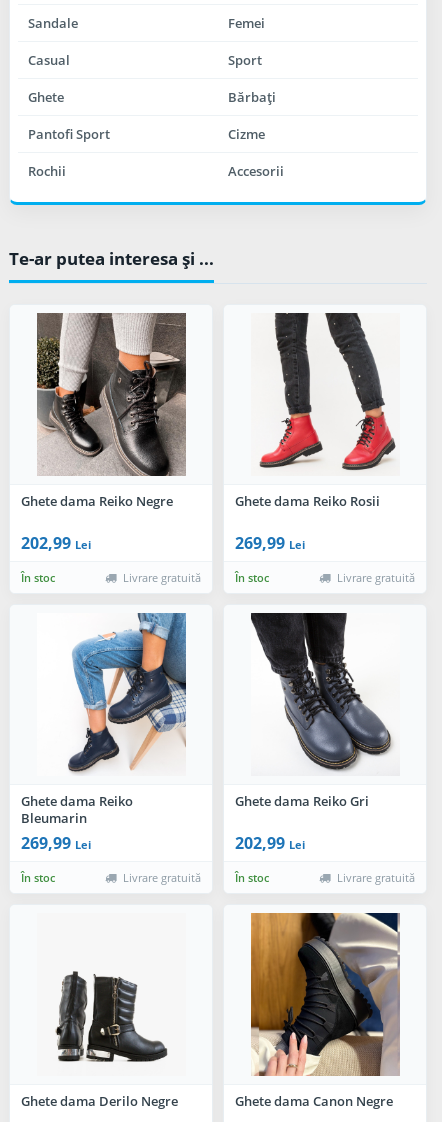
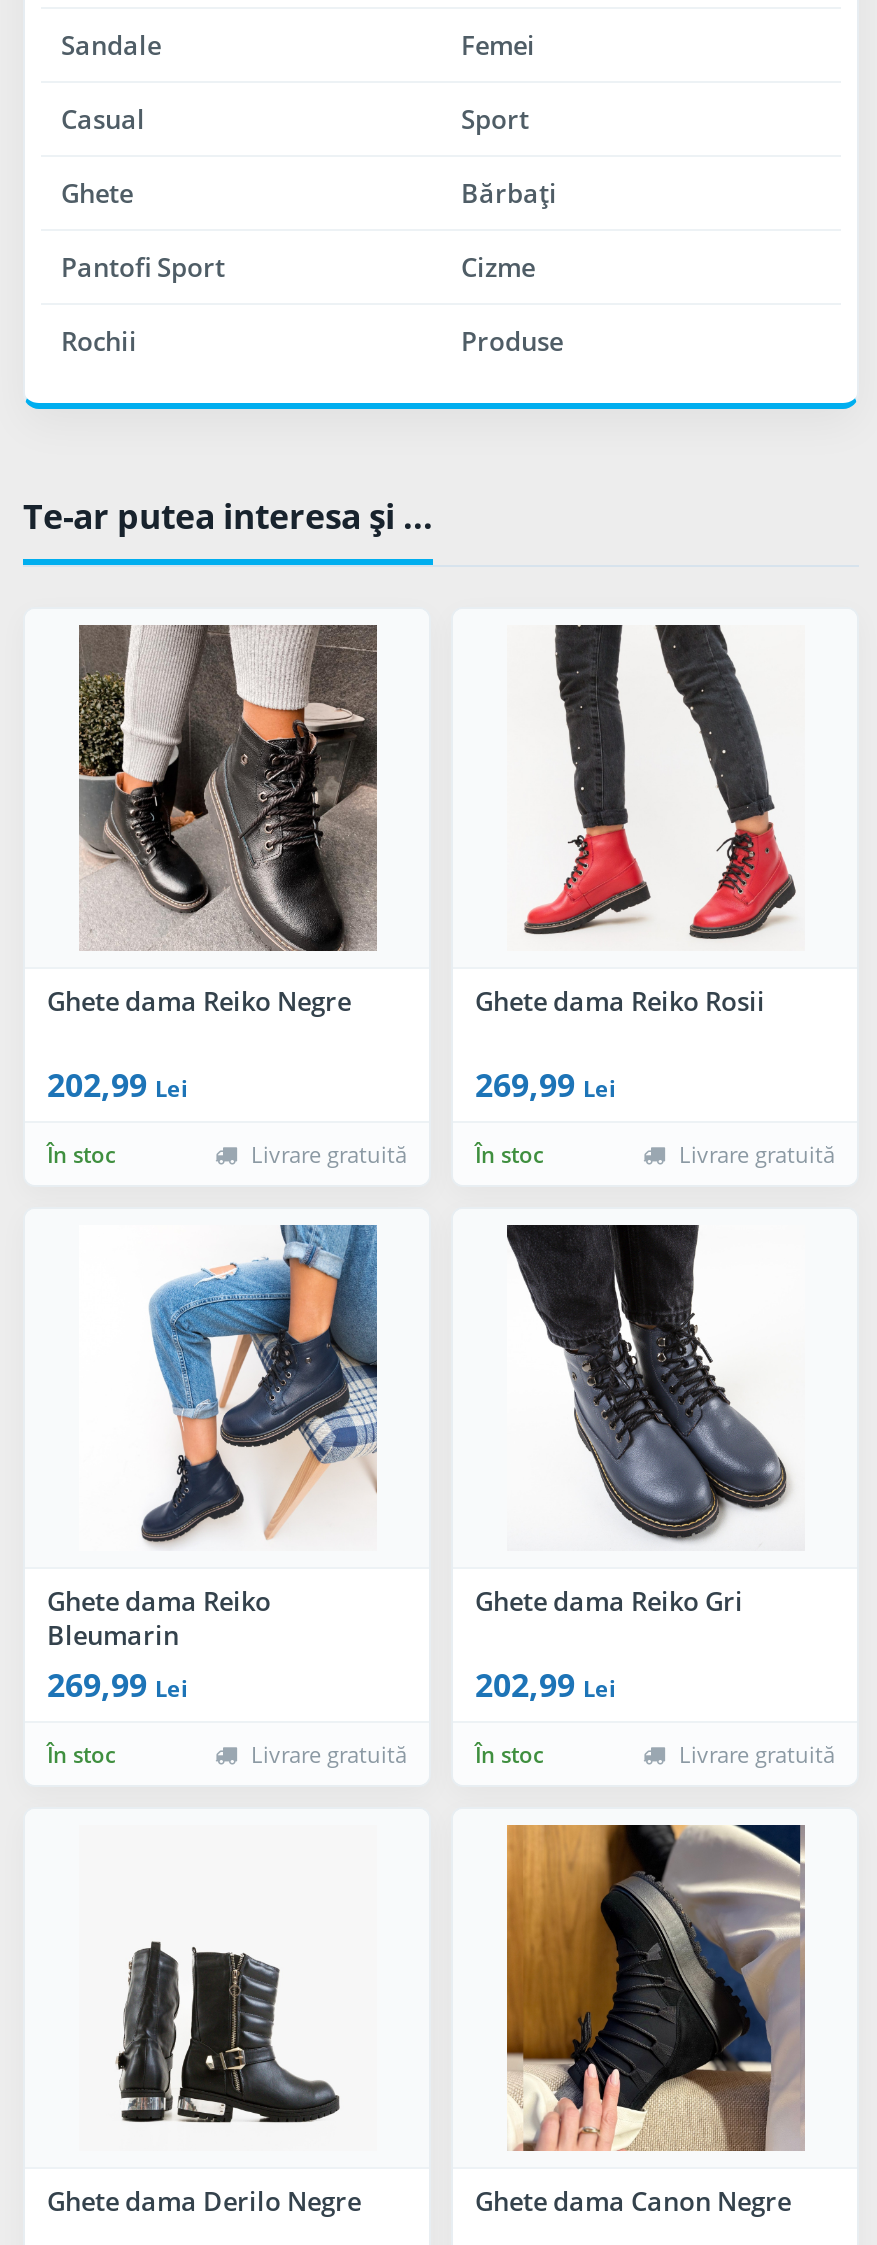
[228,162,284,180] Accesorii -> [461,322,563,358] Produse

